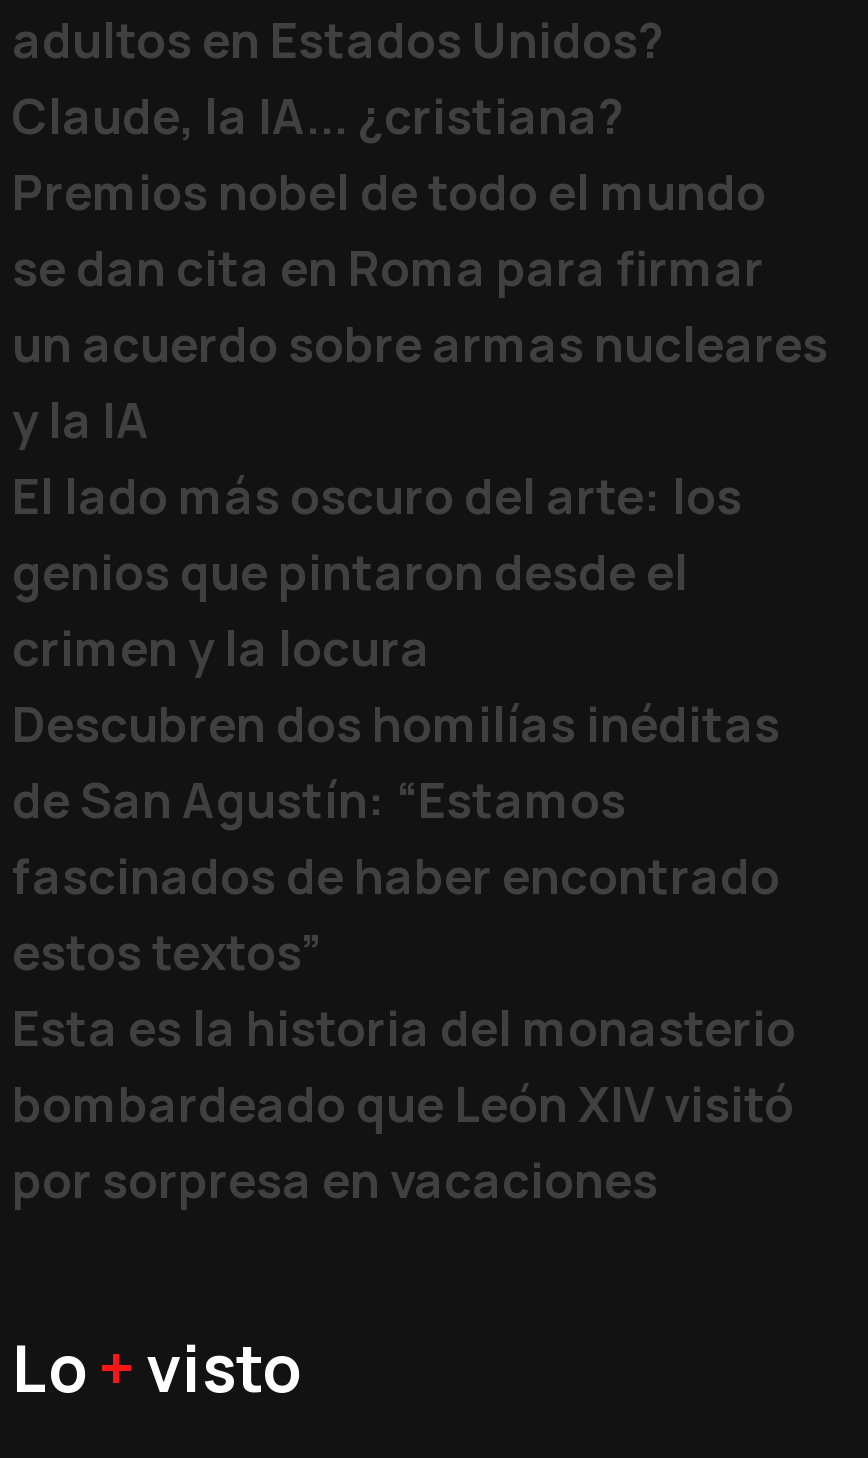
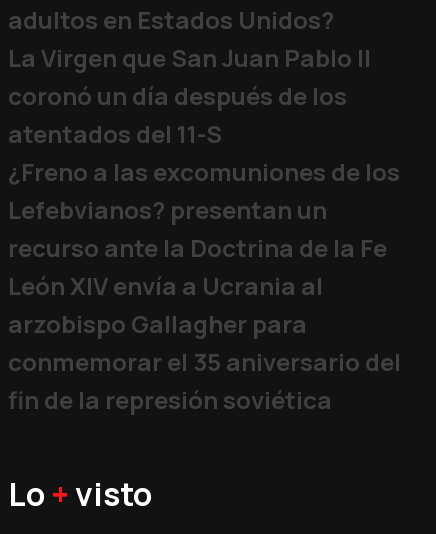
[12,82,828,1212] Claude, la IA... ¿cristiana? | Premios nobel de todo el mundo | se dan cita en Roma para firmar | un acuerdo sobre armas nucleares | y la IA | El lado más oscuro del arte: los | genios que pintaron desde el | crimen y la locura | Descubren dos homilías inéditas | de San Agustín: “Estamos | fascinados de haber encontrado | estos textos” | Esta es la historia del monasterio | bombardeado que León XIV visitó | por sorpresa en vacaciones -> [8,41,401,416] La Virgen que San Juan Pablo II | coronó un día después de los | atentados del 11-S | ¿Freno a las excomuniones de los | Lefebvianos? presentan un | recurso ante la Doctrina de la Fe | León XIV envía a Ucrania al | arzobispo Gallagher para | conmemorar el 35 aniversario del | fin de la represión soviética

